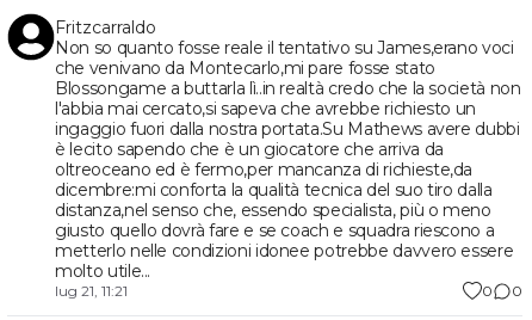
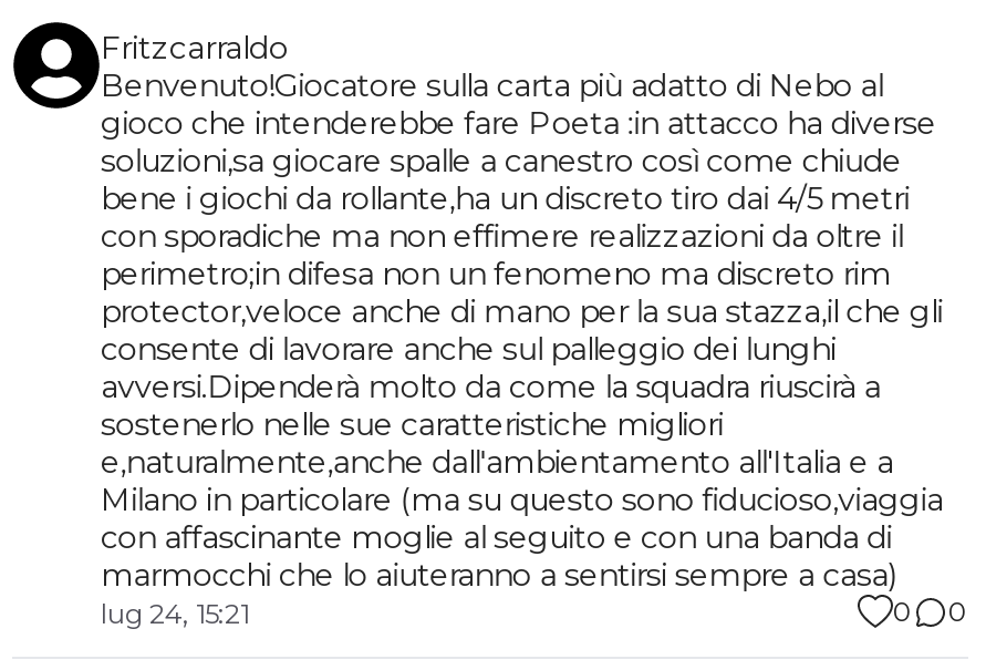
[55,37,521,300] Non so quanto fosse reale il tentativo su James,erano voci | che venivano da Montecarlo,mi pare fosse stato | Blossongame a buttarla lì..in realtà credo che la società non | l'abbia mai cercato,si sapeva che avrebbe richiesto un | ingaggio fuori dalla nostra portata.Su Mathews avere dubbi | è lecito sapendo che è un giocatore che arriva da | oltreoceano ed è fermo,per mancanza di richieste,da | dicembre:mi conforta la qualità tecnica del suo tiro dalla | distanza,nel senso che, essendo specialista, più o meno | giusto quello dovrà fare e se coach e squadra riescono a | metterlo nelle condizioni idonee potrebbe davvero essere | molto utile... | lug 21, 11:21 -> [101,66,943,630] Benvenuto!Giocatore sulla carta più adatto di Nebo al | gioco che intenderebbe fare Poeta :in attacco ha diverse | soluzioni,sa giocare spalle a canestro così come chiude | bene i giochi da rollante,ha un discreto tiro dai 4/5 metri | con sporadiche ma non effimere realizzazioni da oltre il | perimetro;in difesa non un fenomeno ma discreto rim | protector,veloce anche di mano per la sua stazza,il che gli | consente di lavorare anche sul palleggio dei lunghi | avversi.Dipenderà molto da come la squadra riuscirà a | sostenerlo nelle sue caratteristiche migliori | e,naturalmente,anche dall'ambientamento all'Italia e a | Milano in particolare (ma su questo sono fiducioso,viaggia | con affascinante moglie al seguito e con una banda di | marmocchi che lo aiuteranno a sentirsi sempre a casa) | lug 24, 15:21

